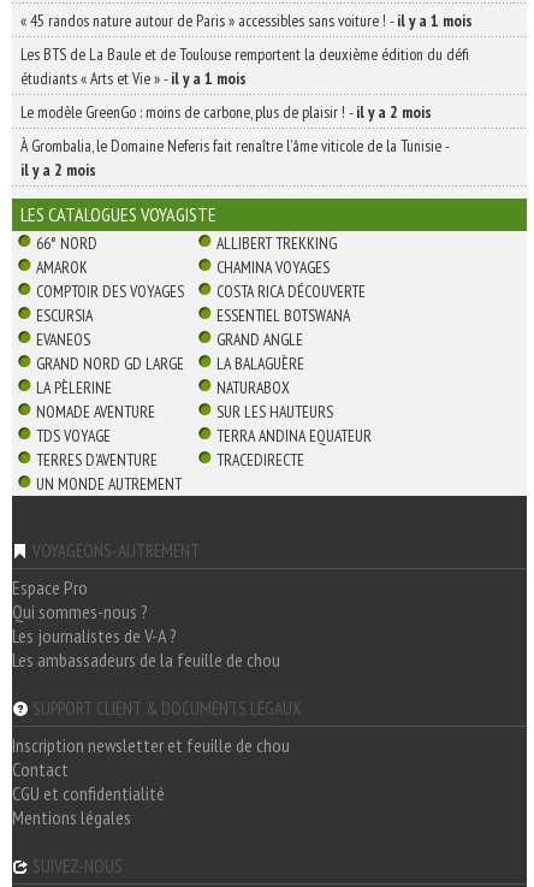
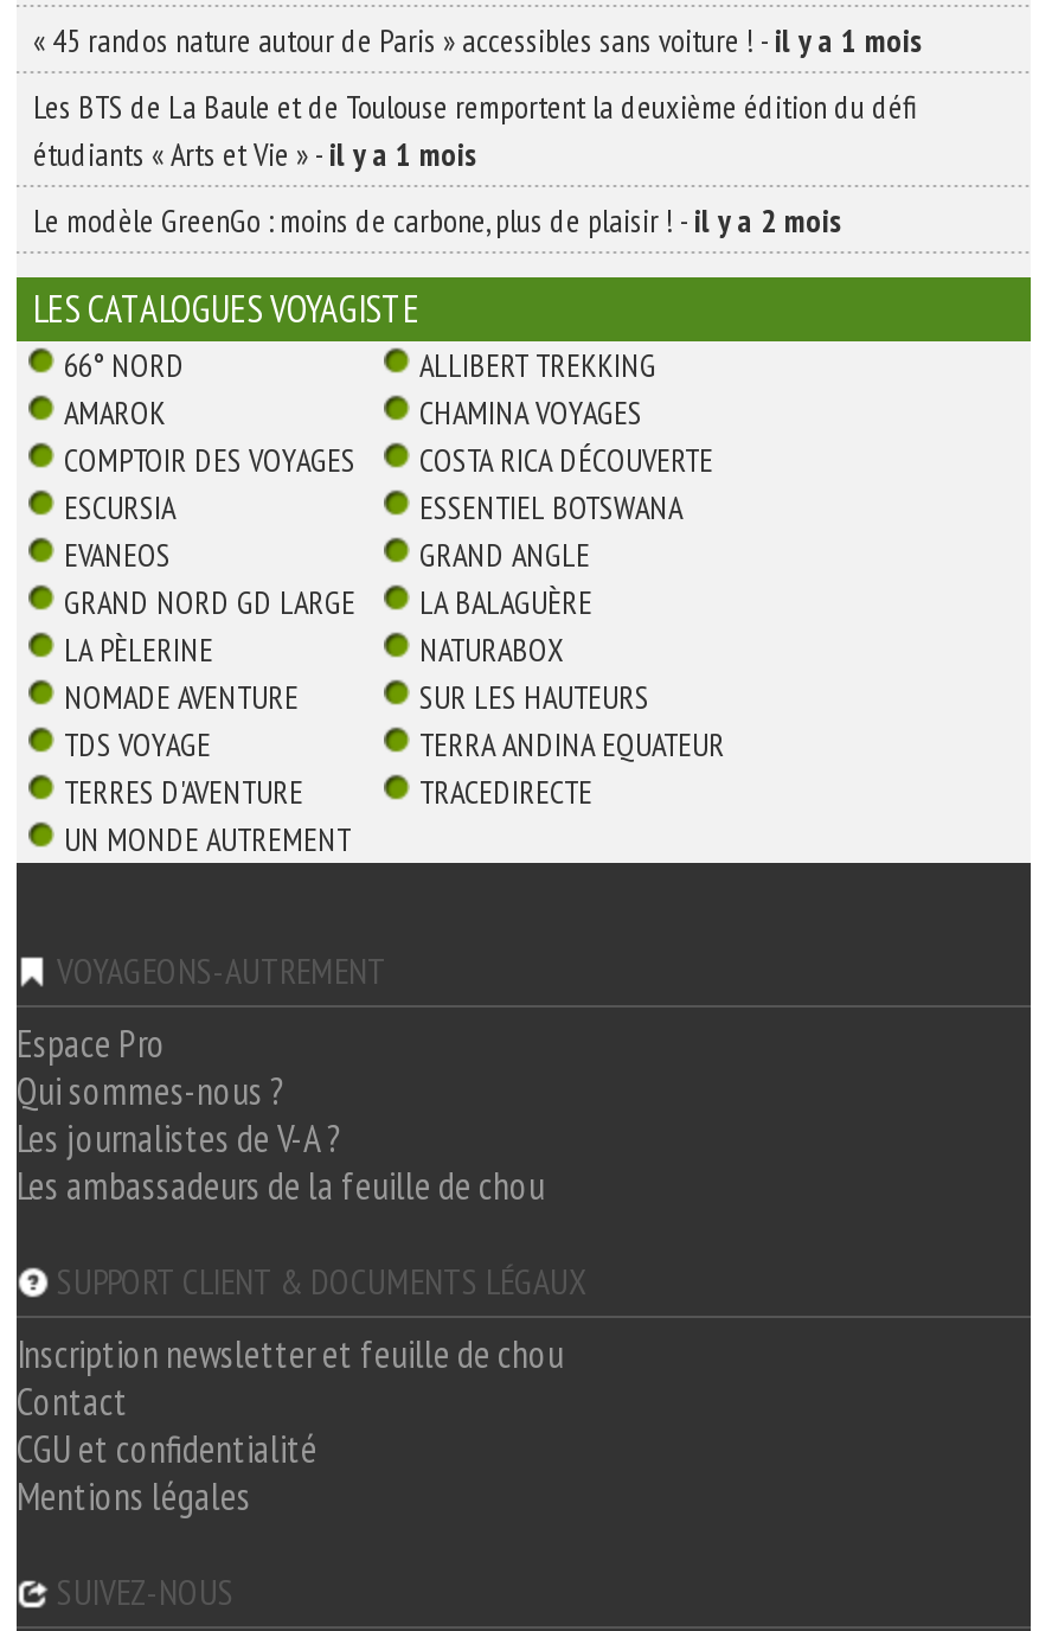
[20,135,450,180] À Grombalia, le Domaine Neferis fait renaître l’âme viticole de la Tunisie - | il y a 2 mois -> none

